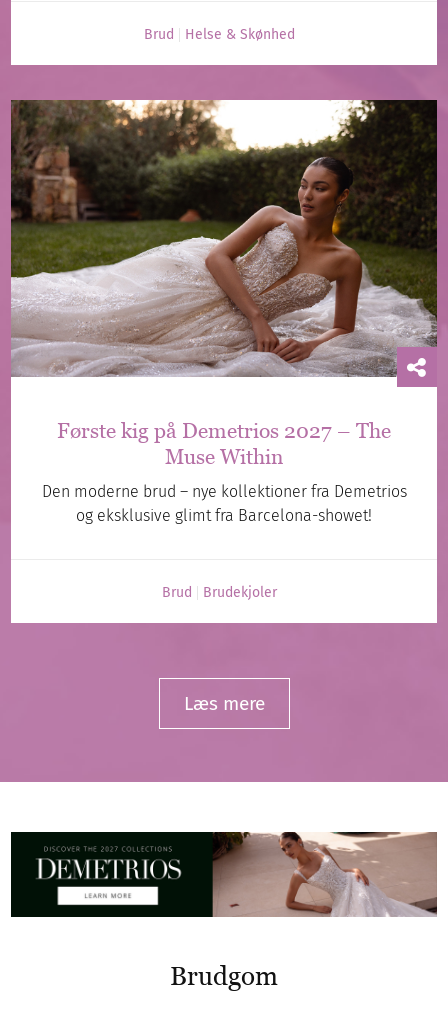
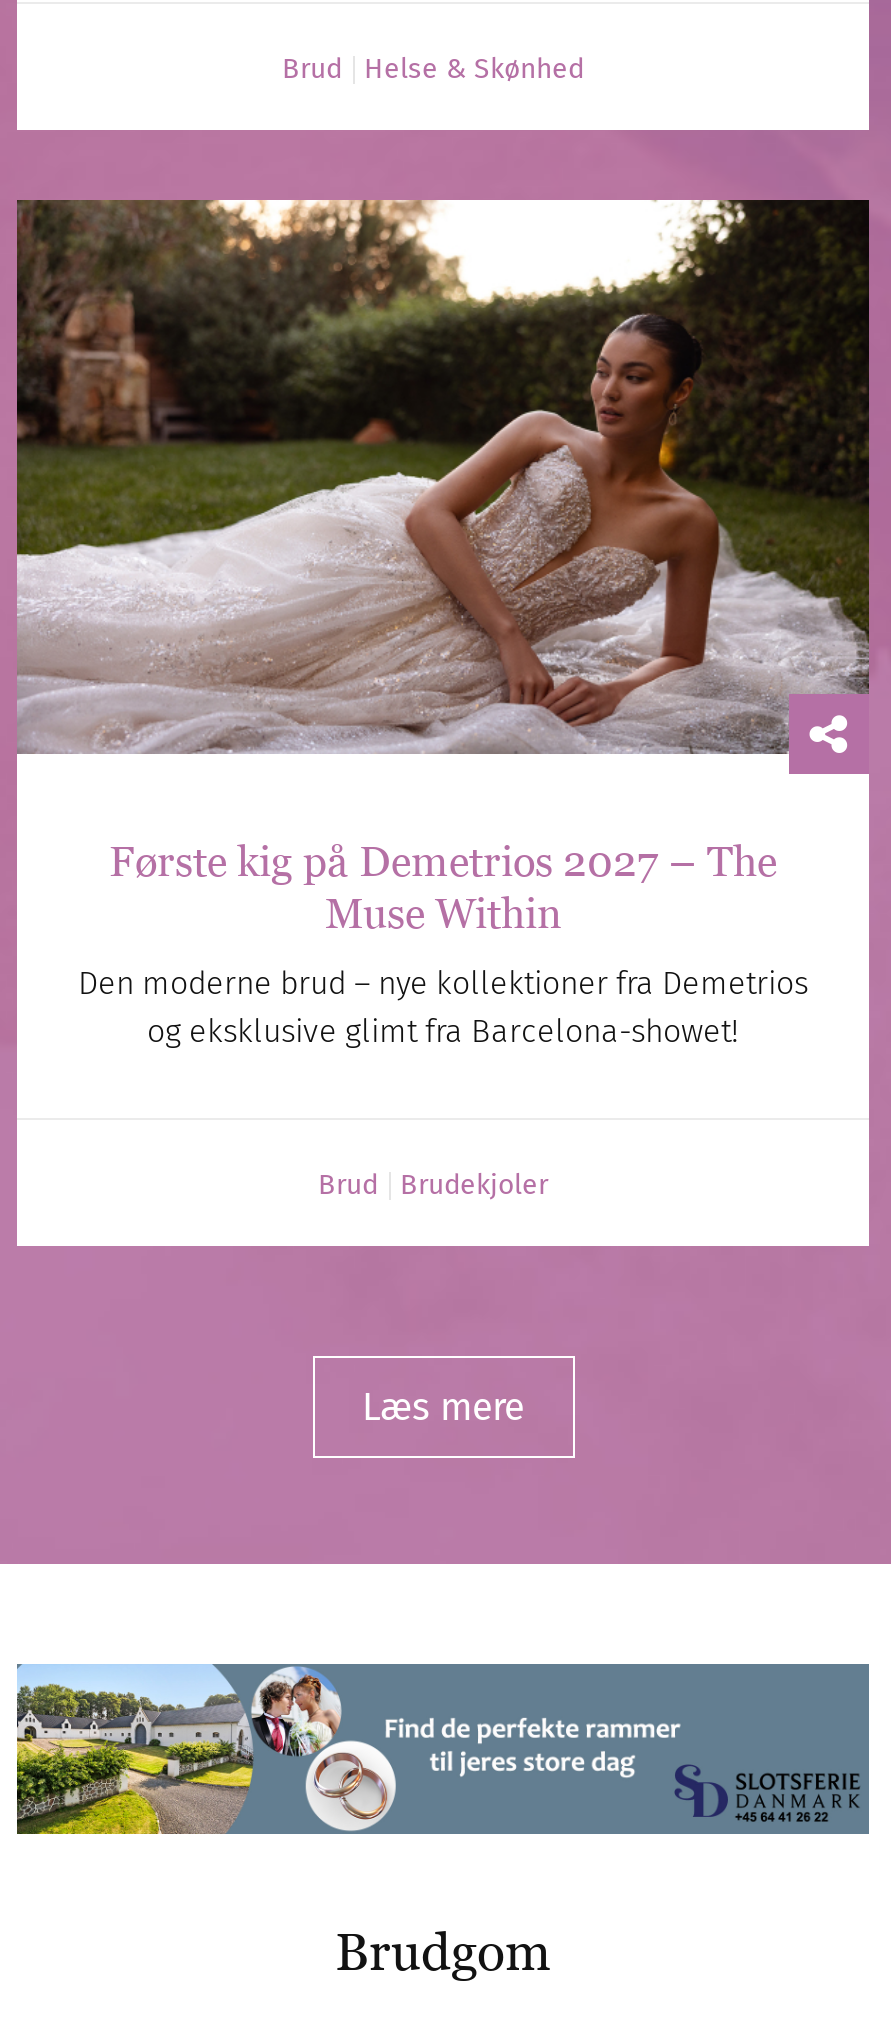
[10,831,438,918] [image] -> [15,1662,871,1836] [image]

